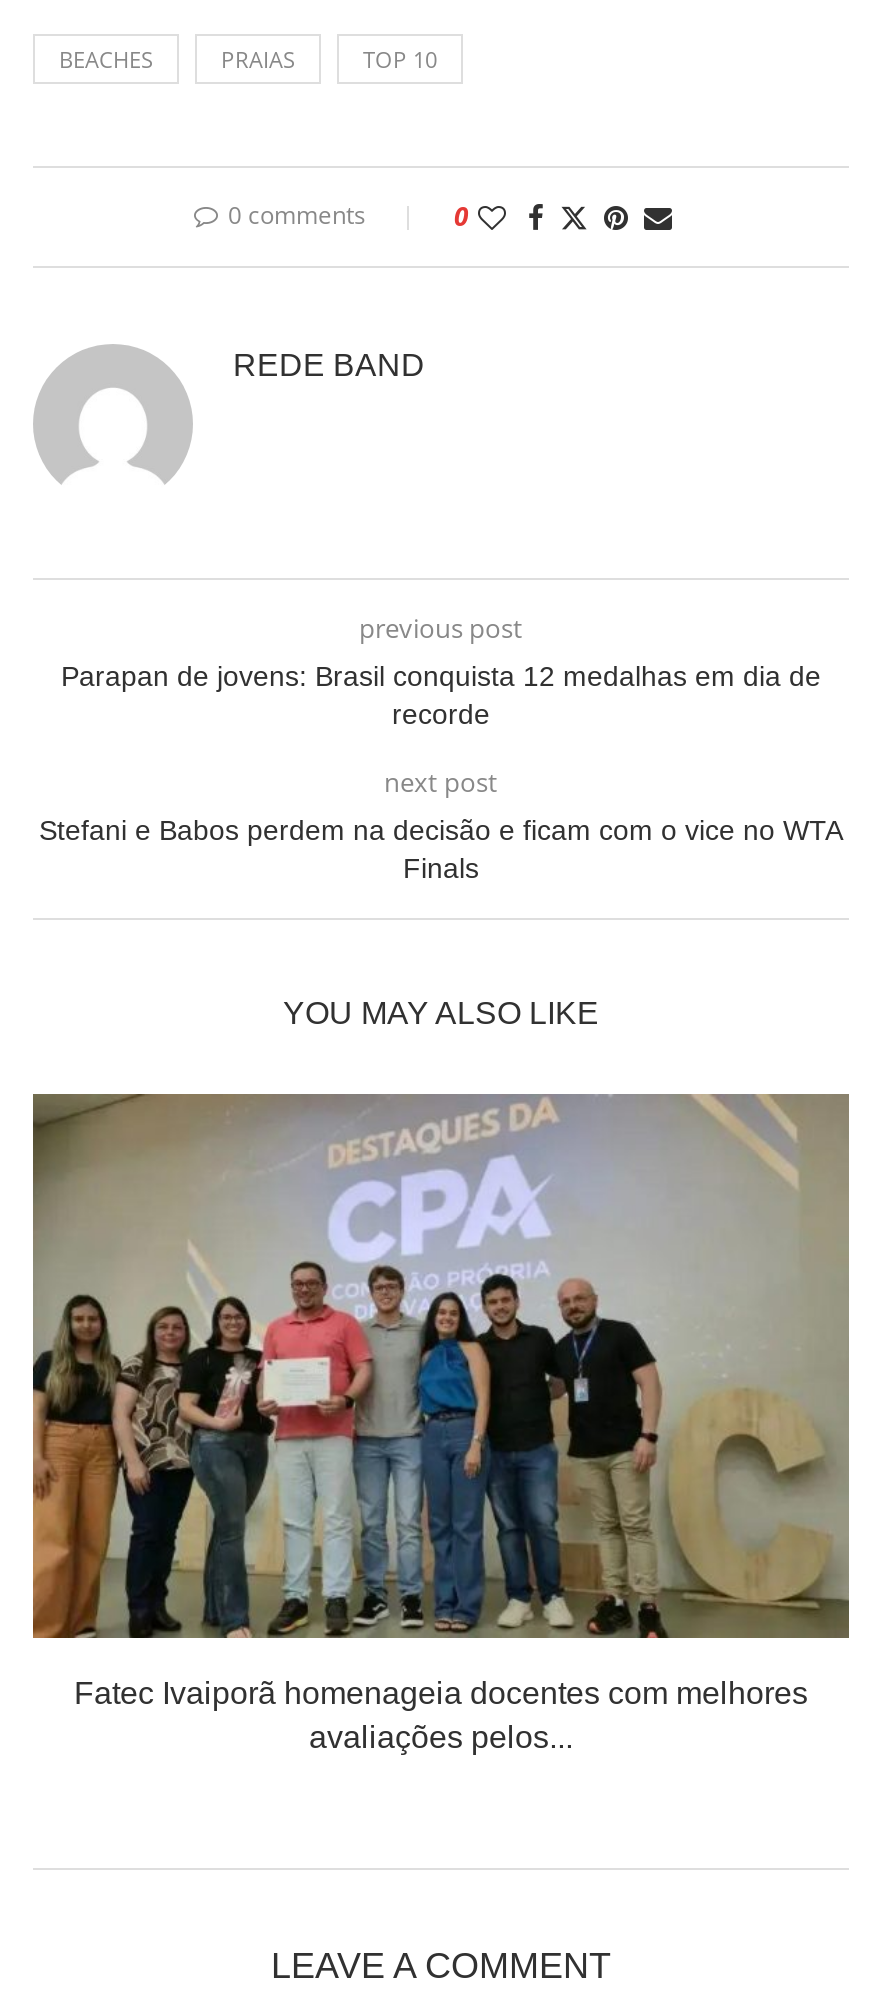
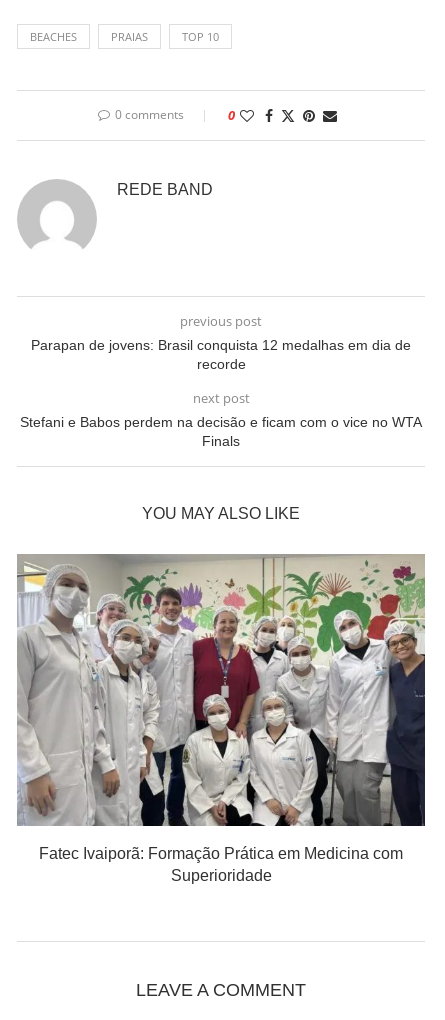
[31,1094,849,1754] [image] | Fatec Ivaiporã homenageia docentes com melhores | avaliações pelos... -> [17,554,426,884] [image] | Fatec Ivaiporã: Formação Prática em Medicina com | Superioridade

